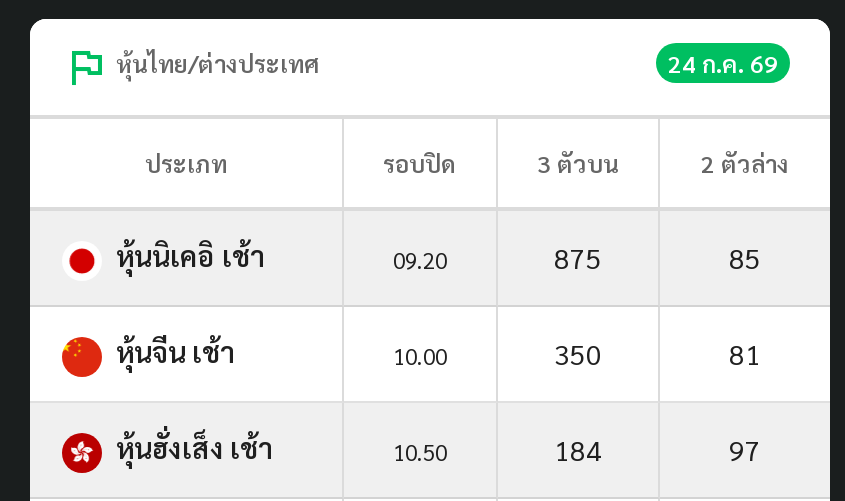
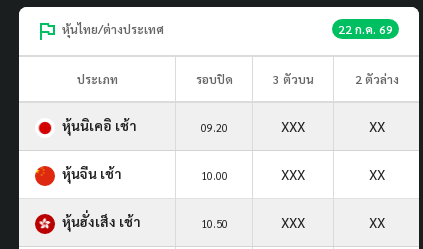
[668,47,778,79] 24 ก.ค. 69 -> [338,21,393,37] 22 ก.ค. 69
[554,239,761,275] 875 | 85 -> [281,117,384,135] XXX | XX
[554,335,761,371] 350 | 81 -> [281,165,384,183] XXX | XX
[554,431,761,467] 184 | 97 -> [281,213,384,231] XXX | XX

